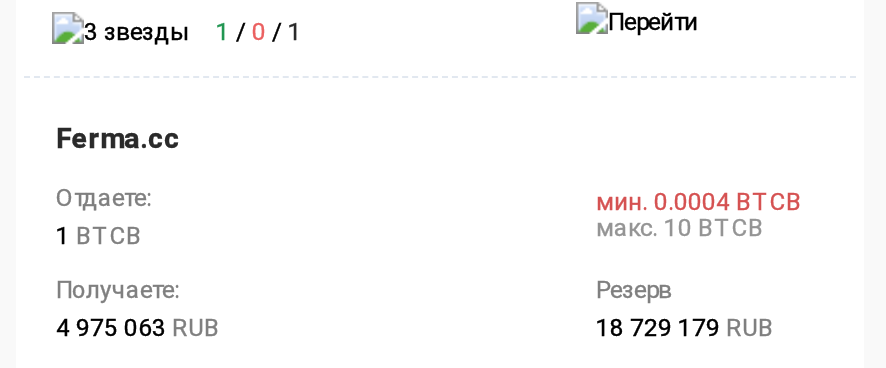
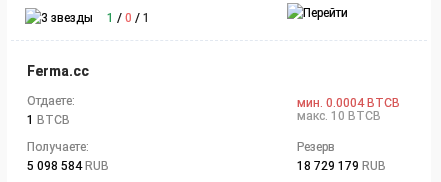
[56,314,220,342] 4 975 063 RUB -> [27,159,109,173] 5 098 584 RUB

